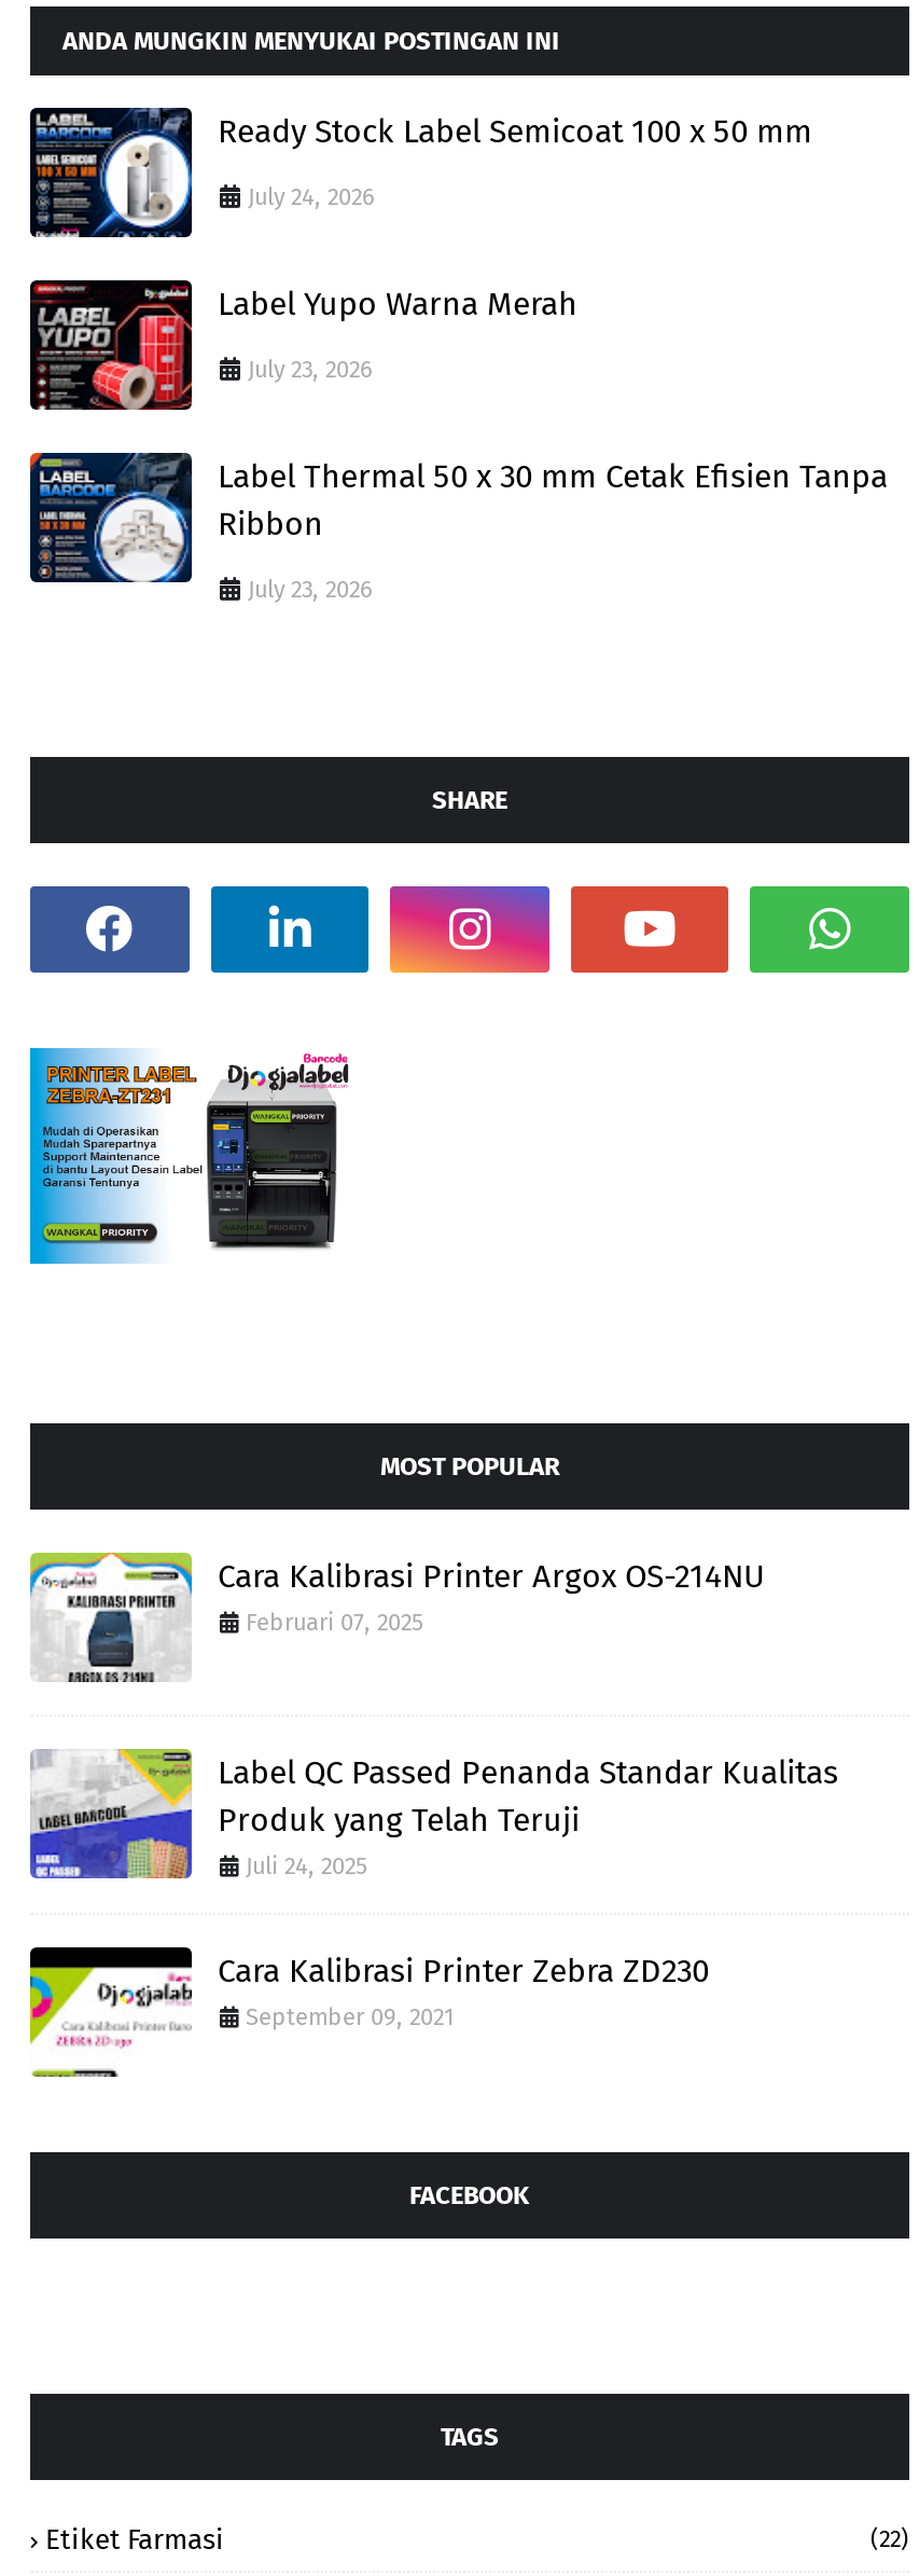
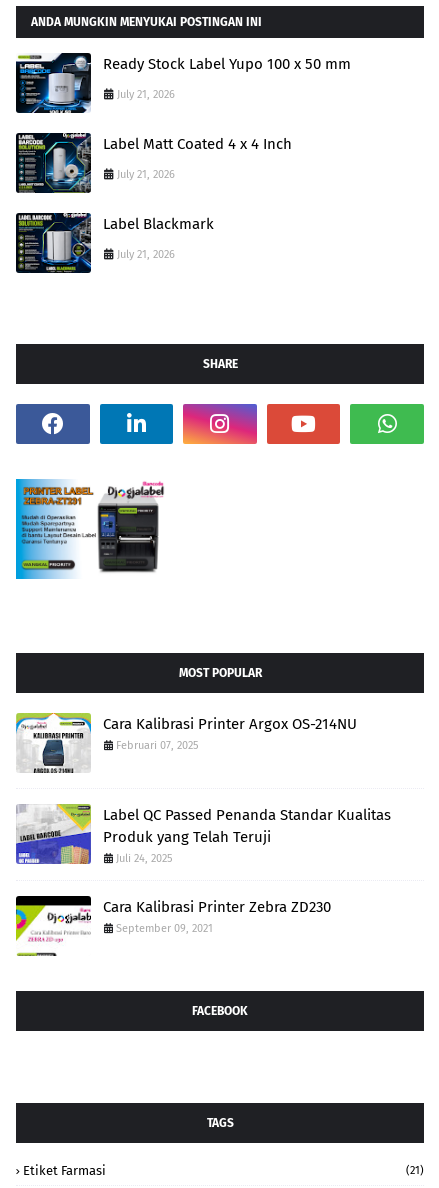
[28,106,812,239] [image] | Ready Stock Label Semicoat 100 x 50 mm -> [16,53,351,113] [image] | Ready Stock Label Yupo 100 x 50 mm
[248,183,375,211] July 24, 2026 -> [117,88,175,101] July 21, 2026
[32,280,577,410] [image] | Label Yupo Warna Merah -> [18,132,292,193] [image] | Label Matt Coated 4 x 4 Inch
[248,355,373,383] July 23, 2026 -> [117,168,175,181] July 21, 2026
[28,451,888,584] [image] | Label Thermal 50 x 30 mm Cetak Efisien Tanpa | Ribbon -> [16,212,214,274] [image] | Label Blackmark
[248,575,373,603] July 23, 2026 -> [117,248,175,261] July 21, 2026
[871,2525,909,2553] (22) -> [406,1164,424,1177] (21)

